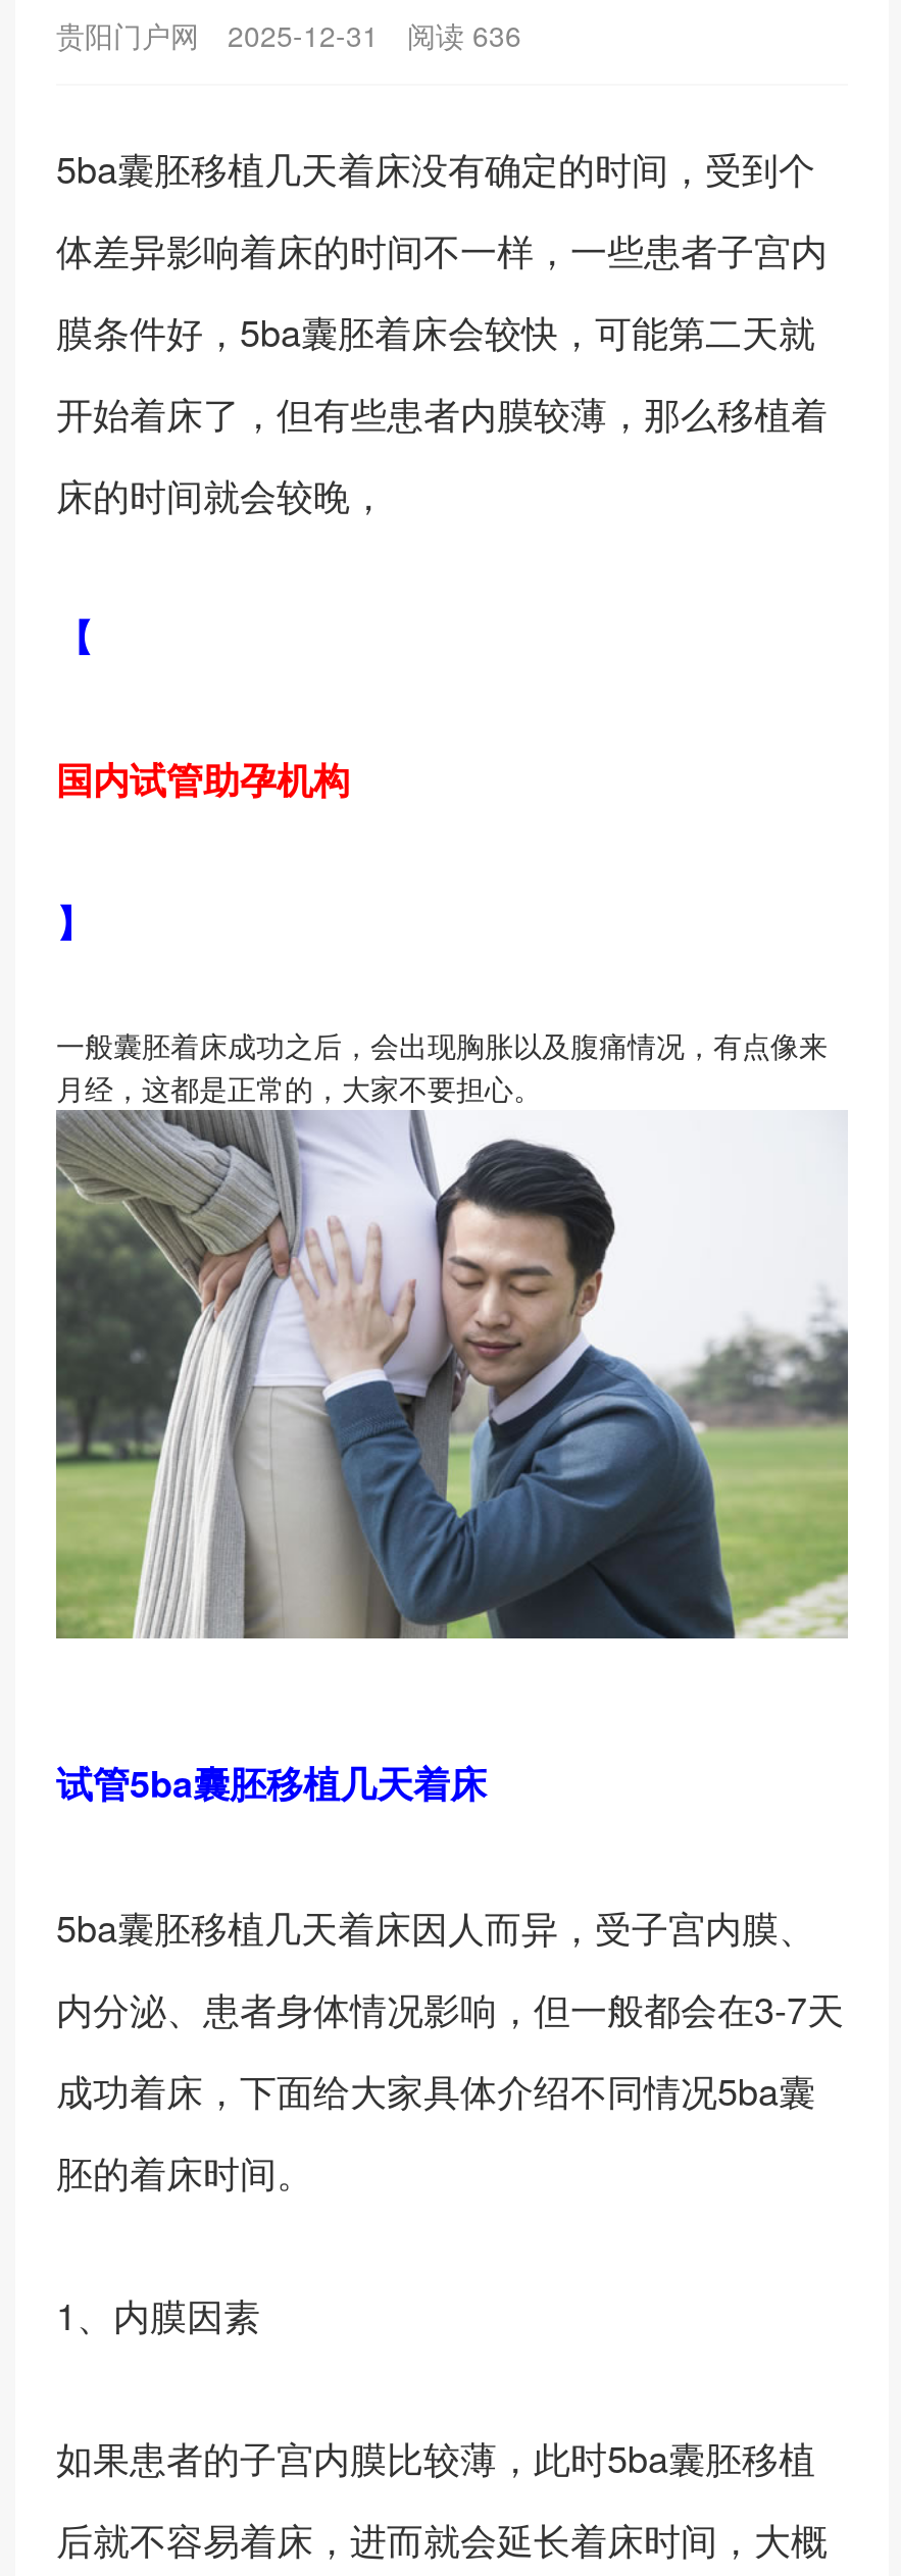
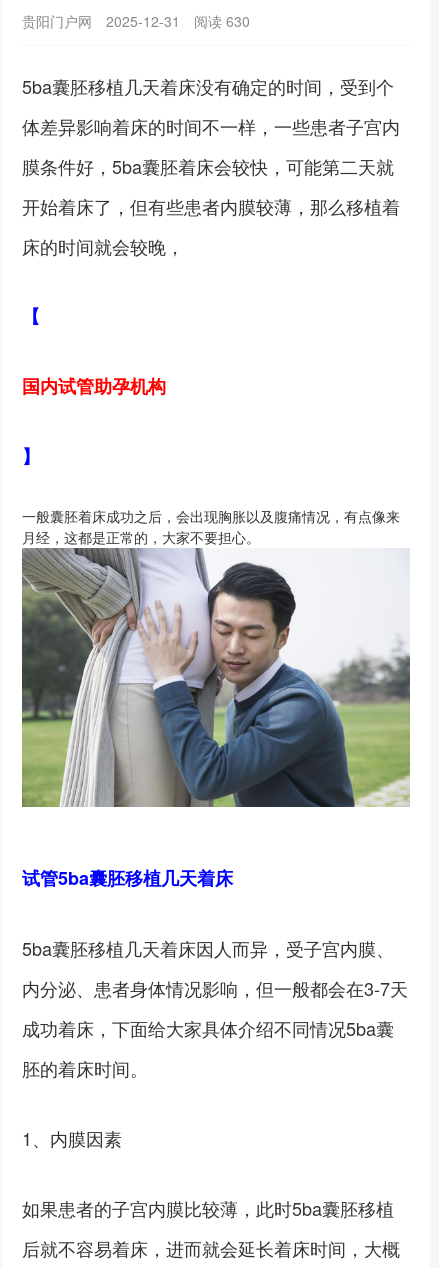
[56,14,521,55] 贵阳门户网 2025-12-31 阅读636 -> [22,11,250,31] 贵阳门户网 2025-12-31 阅读630

